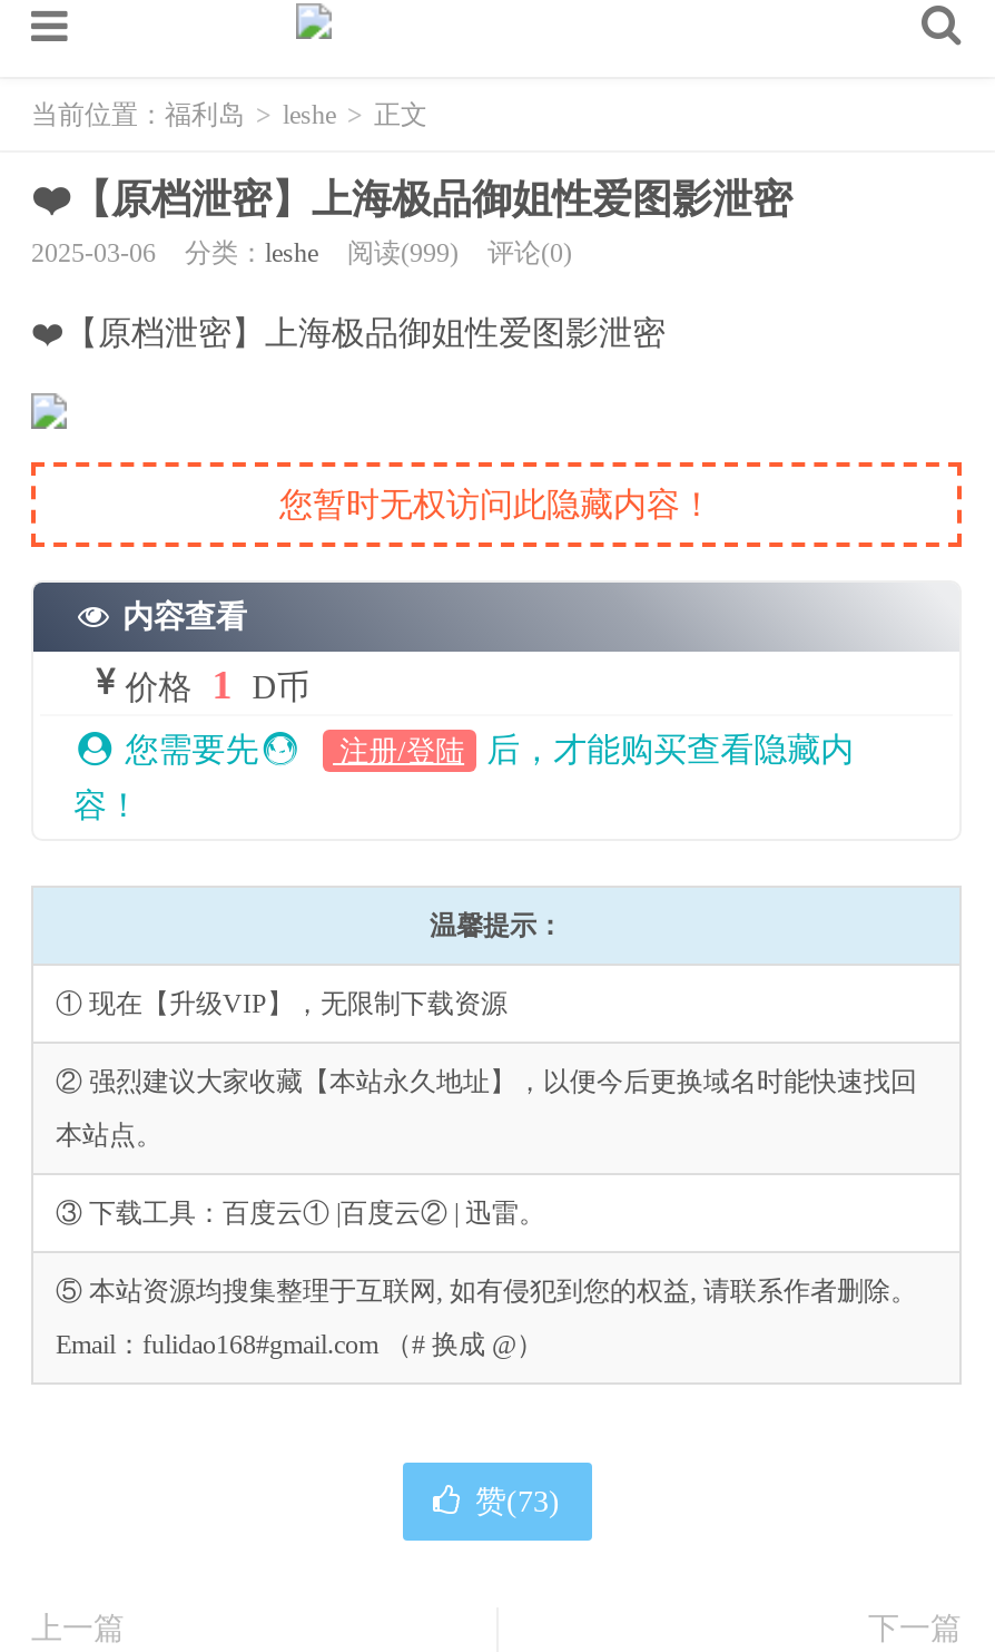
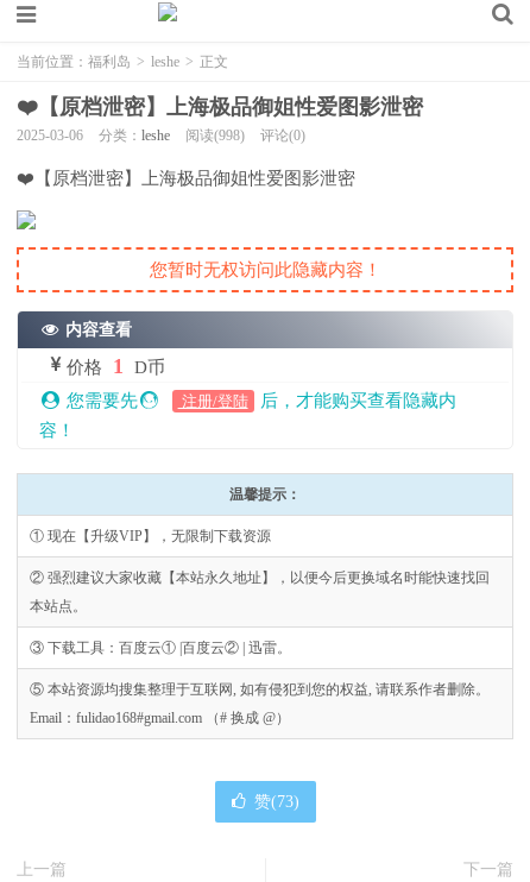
[31,237,572,268] 2025-03-06 分类：leshe 阅读(999) 评论(0) -> [17,127,305,144] 2025-03-06 分类：leshe 阅读(998) 评论(0)

